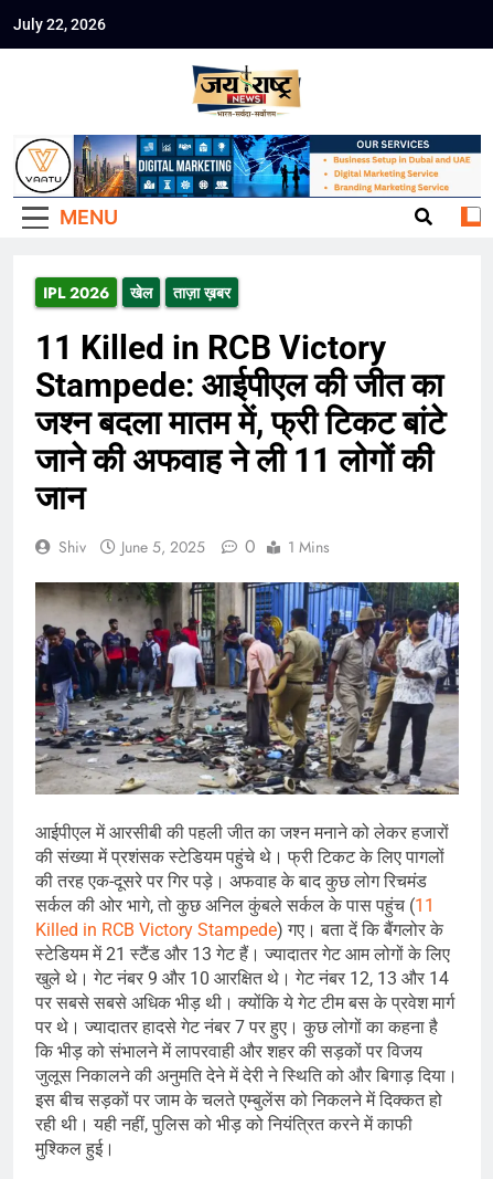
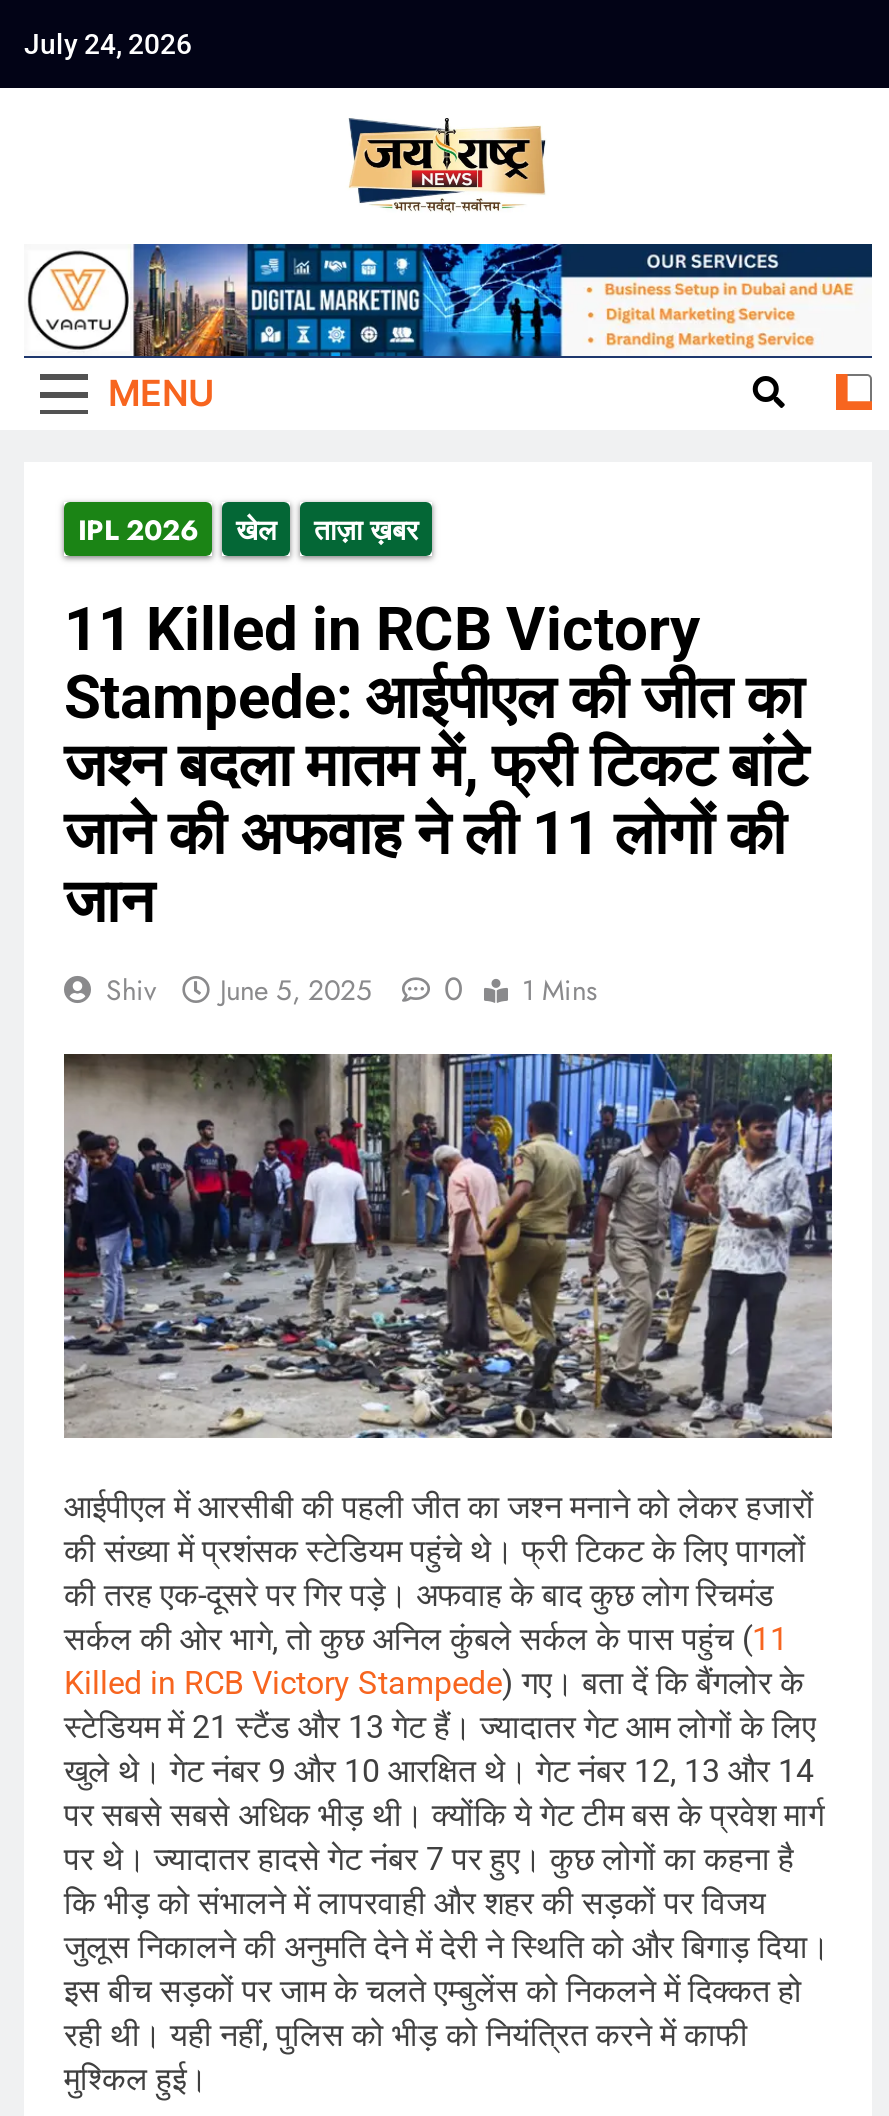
[13,15,106,33] July 22, 2026 -> [24,28,192,60] July 24, 2026

